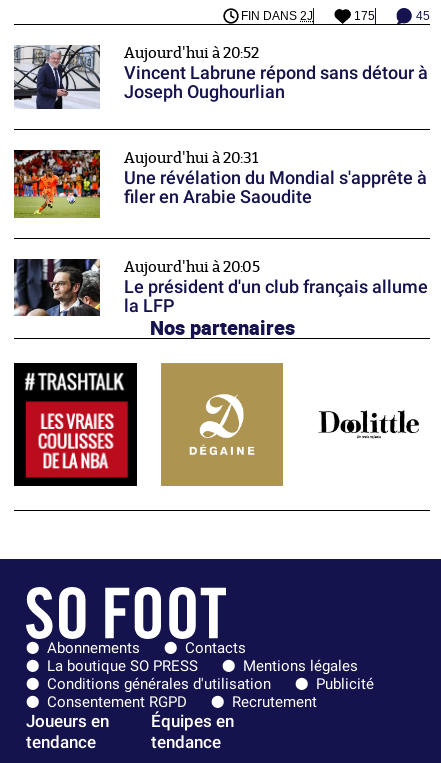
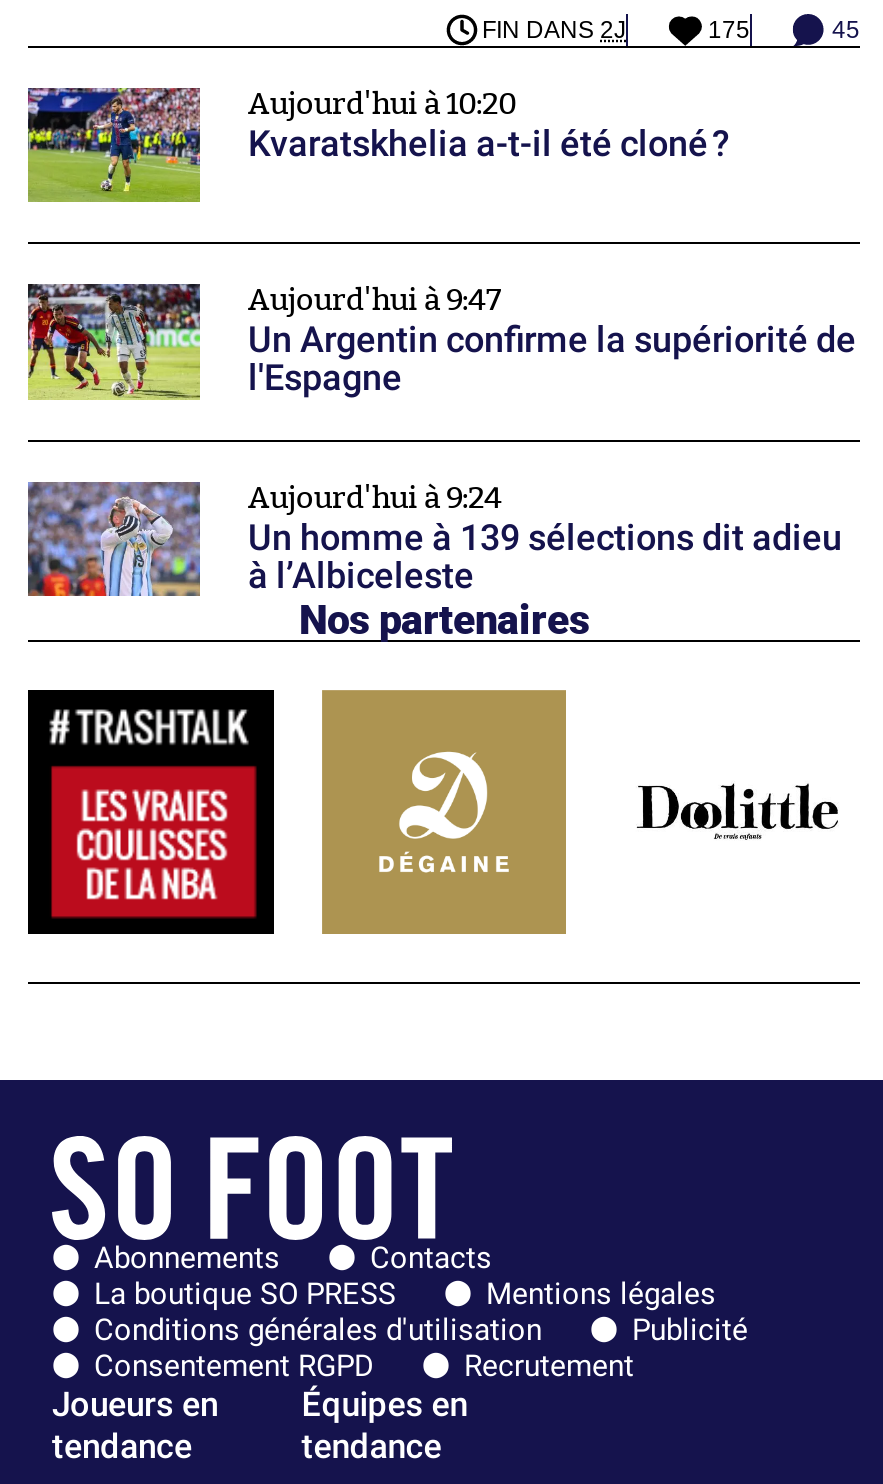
[13,45,428,110] [image] | Aujourd'hui à 20:52 | Vincent Labrune répond sans détour à | Joseph Oughourlian -> [26,88,730,204] [image] | Aujourd'hui à 10:20 | Kvaratskhelia a-t-il été cloné ?
[13,149,427,217] [image] | Aujourd'hui à 20:31 | Une révélation du Mondial s'apprête à | filer en Arabie Saoudite -> [28,282,856,400] [image] | Aujourd'hui à 9:47 | Un Argentin confirme la supériorité de | l'Espagne
[14,258,428,317] [image] | Aujourd'hui à 20:05 | Le président d'un club français allume | la LFP -> [26,482,842,598] [image] | Aujourd'hui à 9:24 | Un homme à 139 sélections dit adieu | à l’Albiceleste

